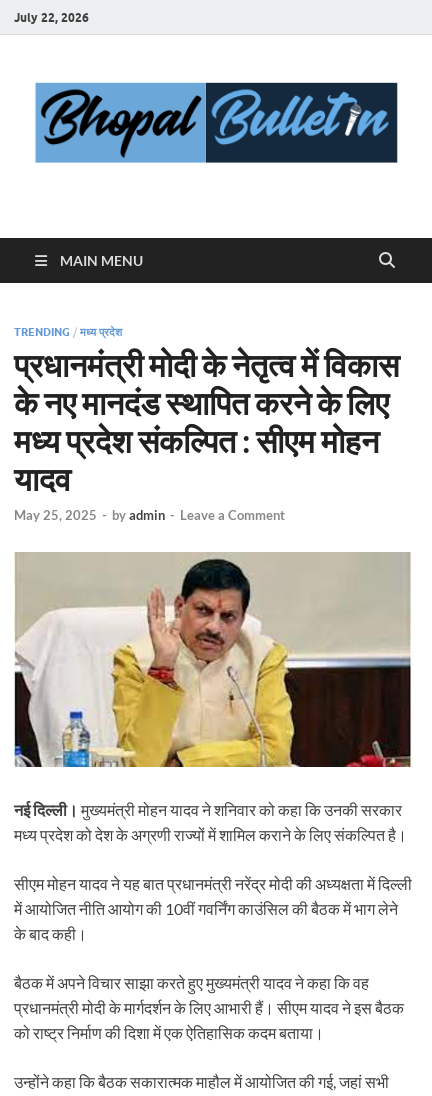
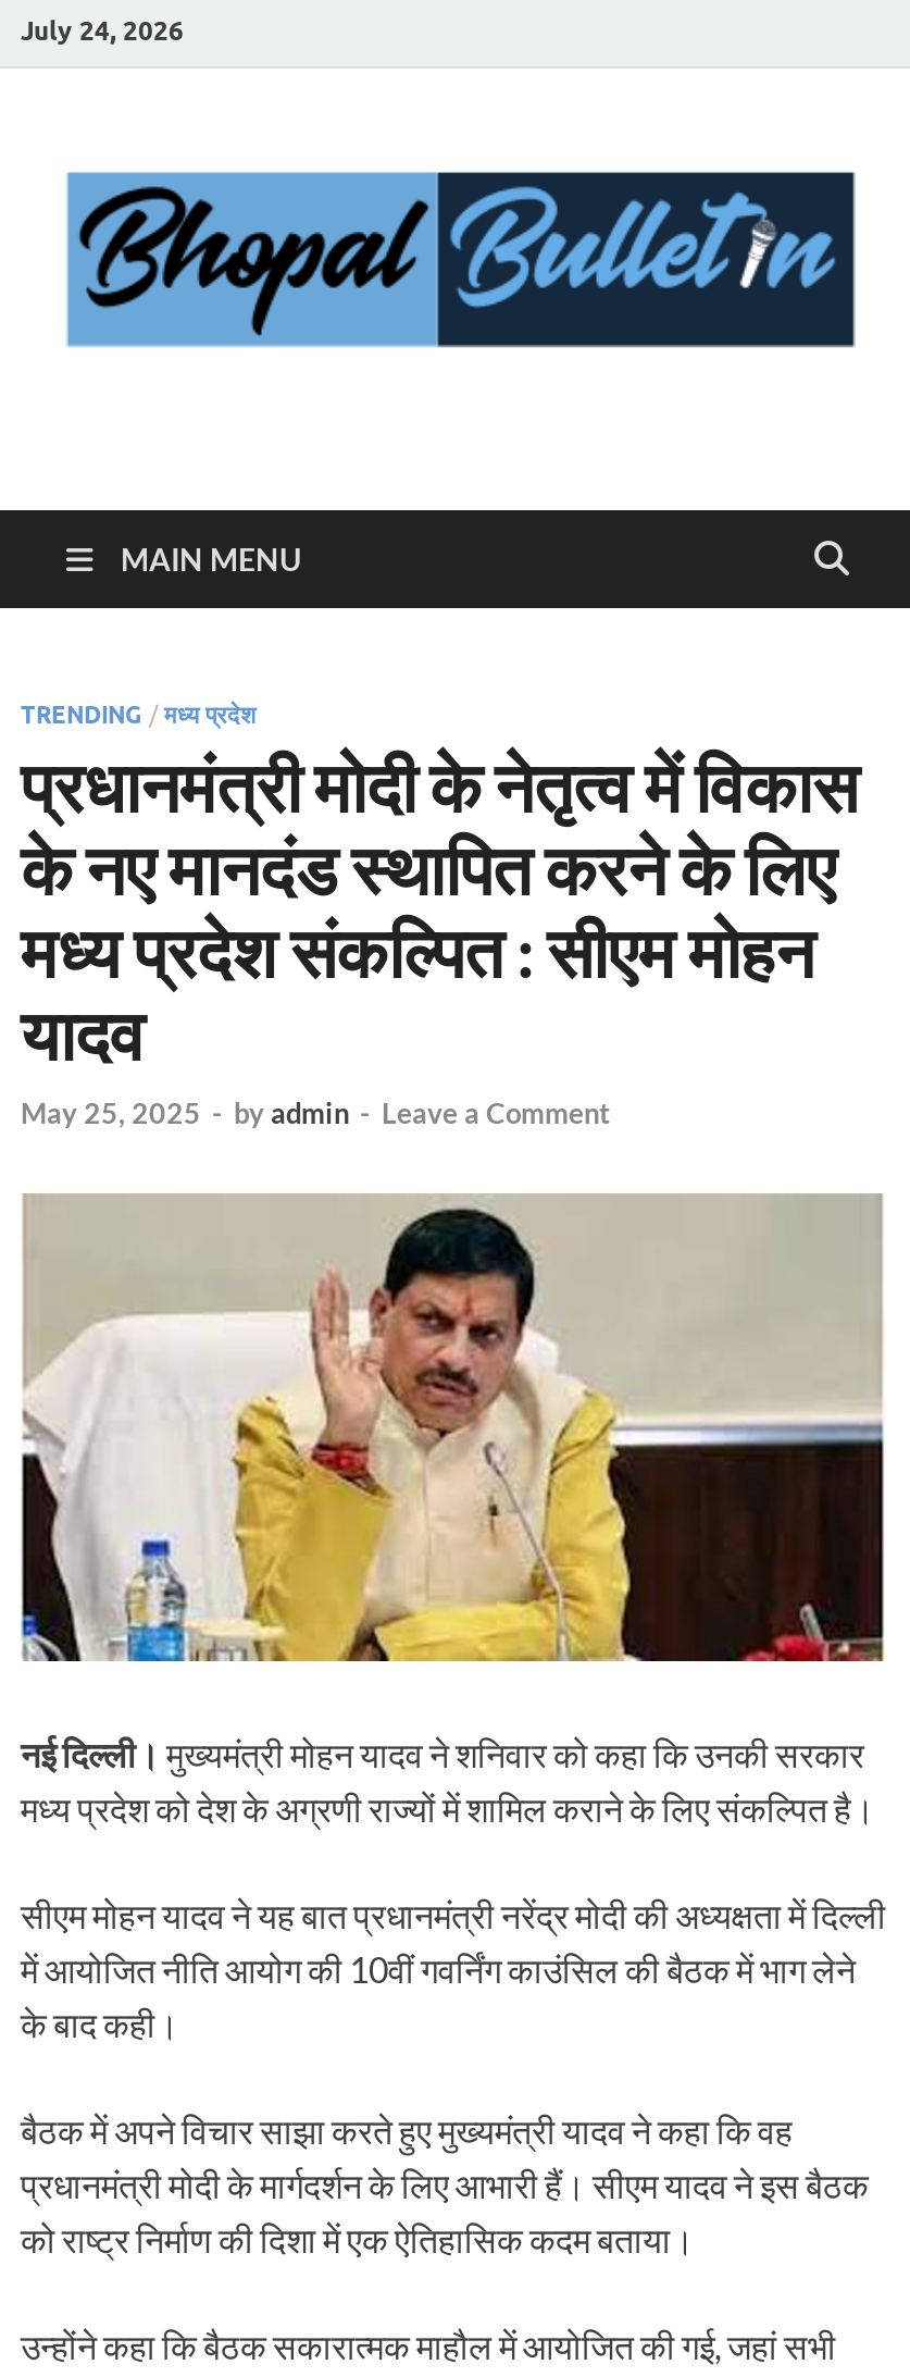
[14,9,89,24] July 22, 2026 -> [21,13,184,46] July 24, 2026

